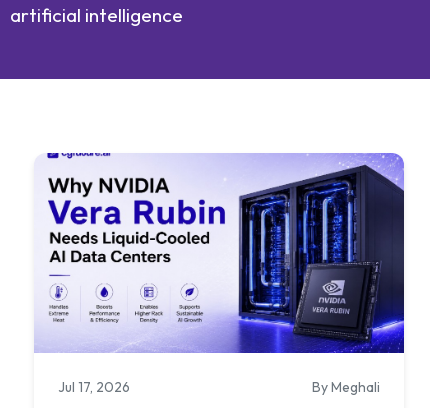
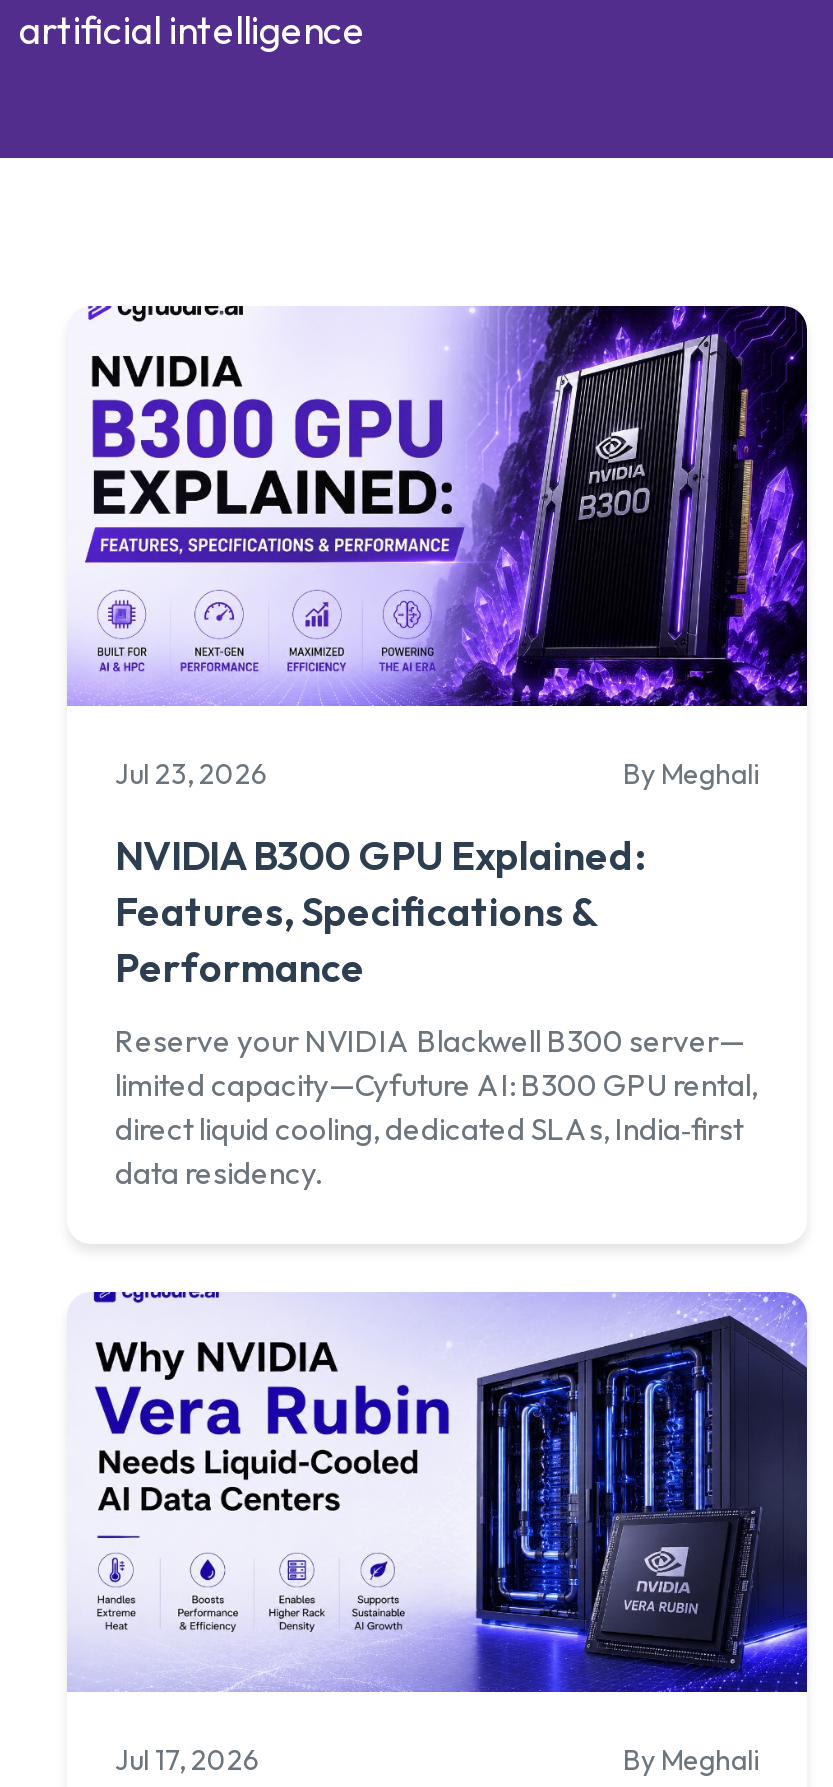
none -> [71,304,809,1191] [image] | Jul 23, 2026 | By Meghali | NVIDIA B300 GPU Explained: | Features, Specifications & | Performance | Reserve your NVIDIA Blackwell B300 server— | limited capacity—Cyfuture AI: B300 GPU rental, | direct liquid cooling, dedicated SLAs, India‑first | data residency.

